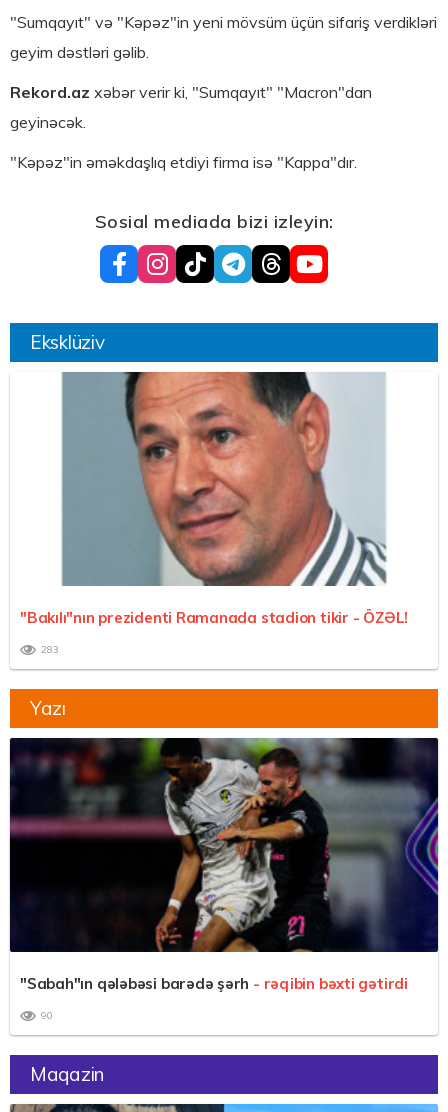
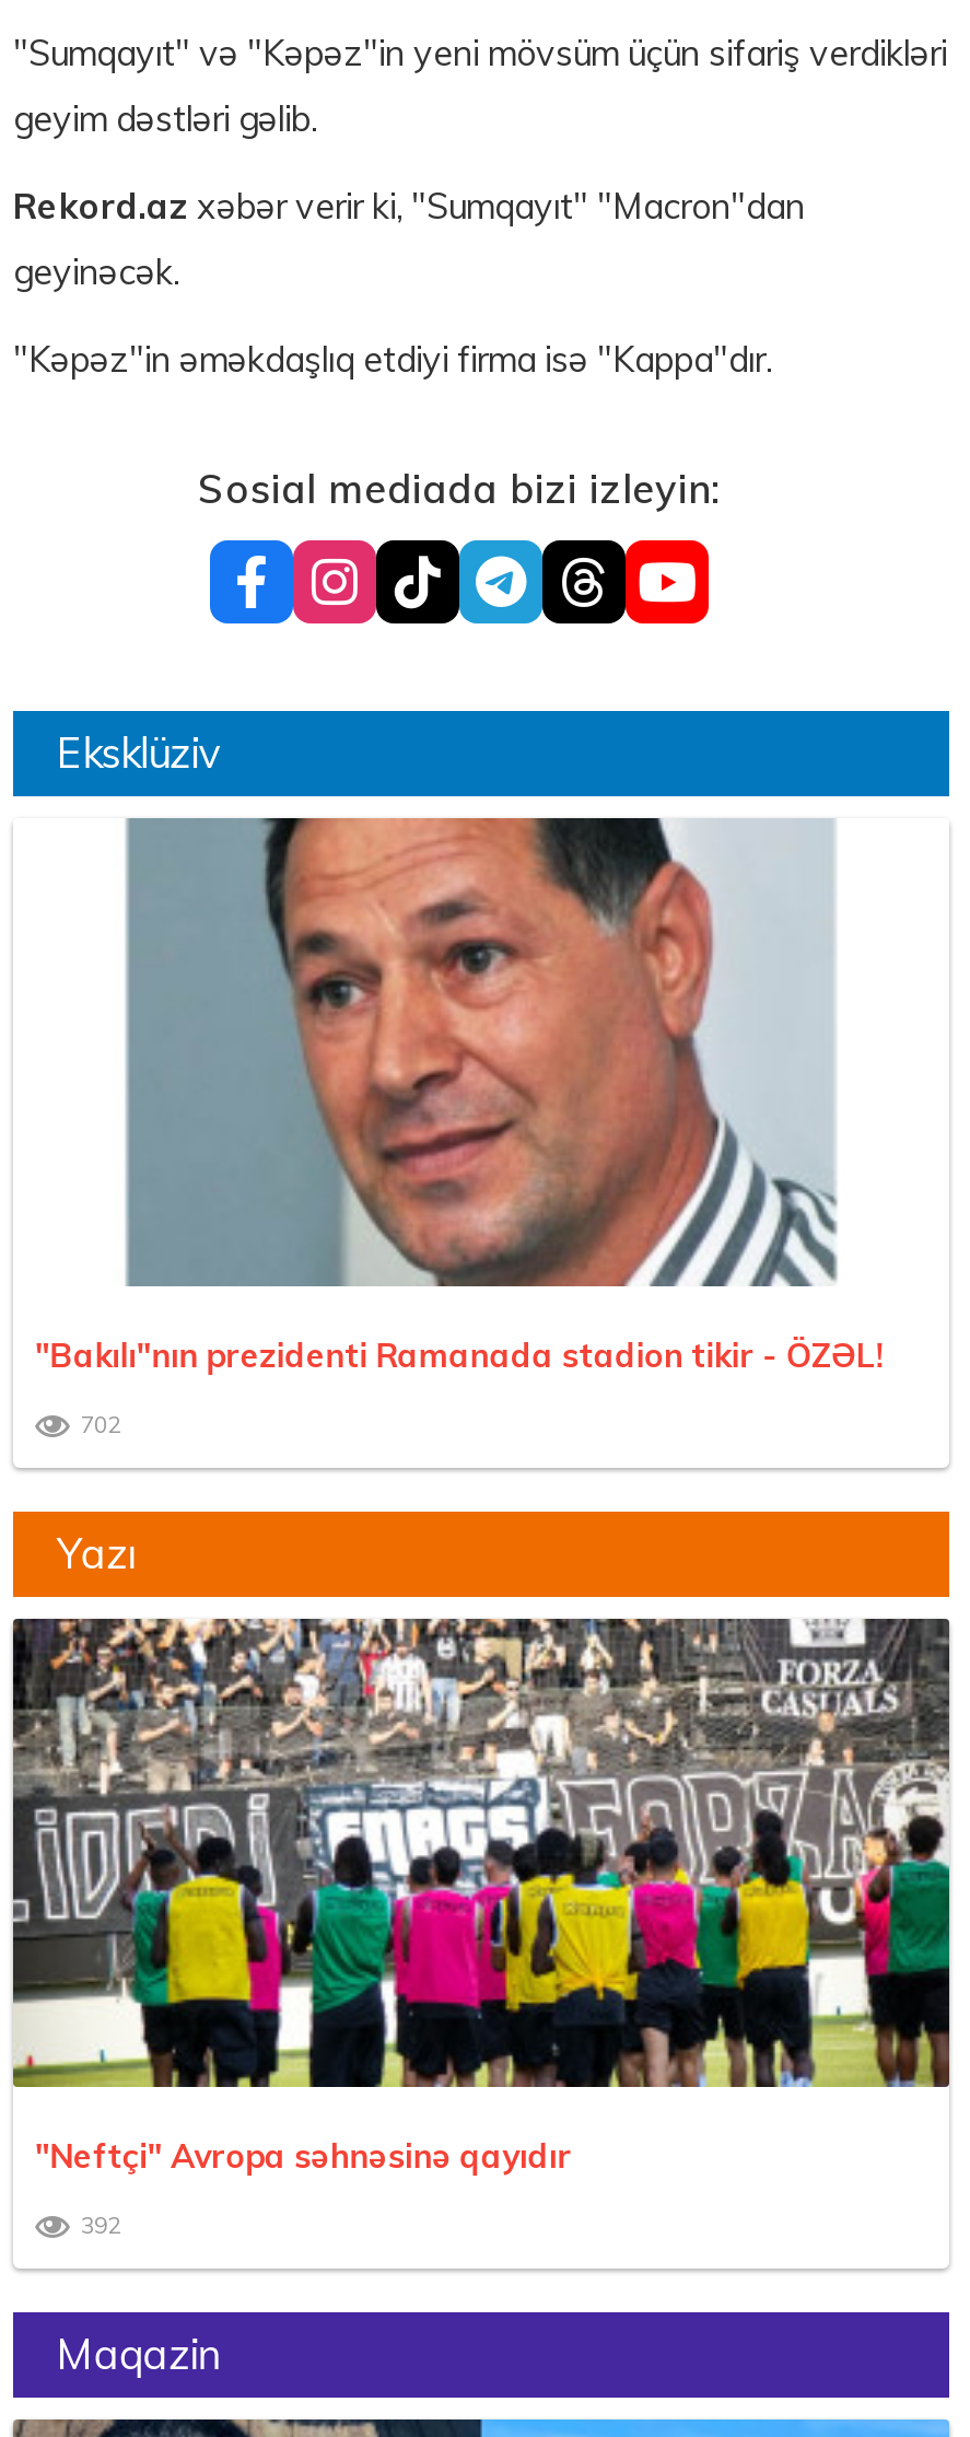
[41,643,59,656] 283 -> [81,1411,120,1440] 702
[9,737,439,992] [image] | "Sabah"ın qələbəsi barədə şərh - rəqibin bəxti gətirdi -> [11,1617,951,2176] [image] | "Neftçi" Avropa səhnəsinə qayıdır
[41,1009,53,1022] 90 -> [81,2212,120,2240] 392

